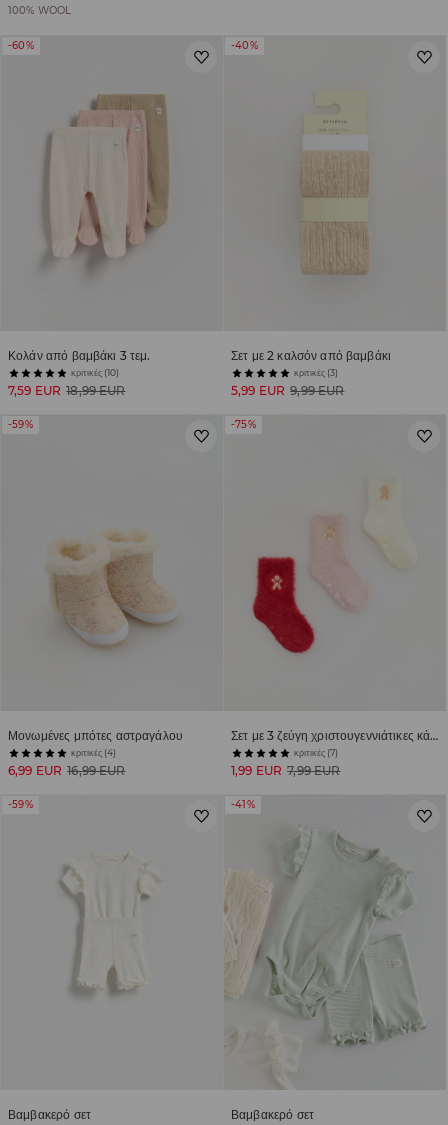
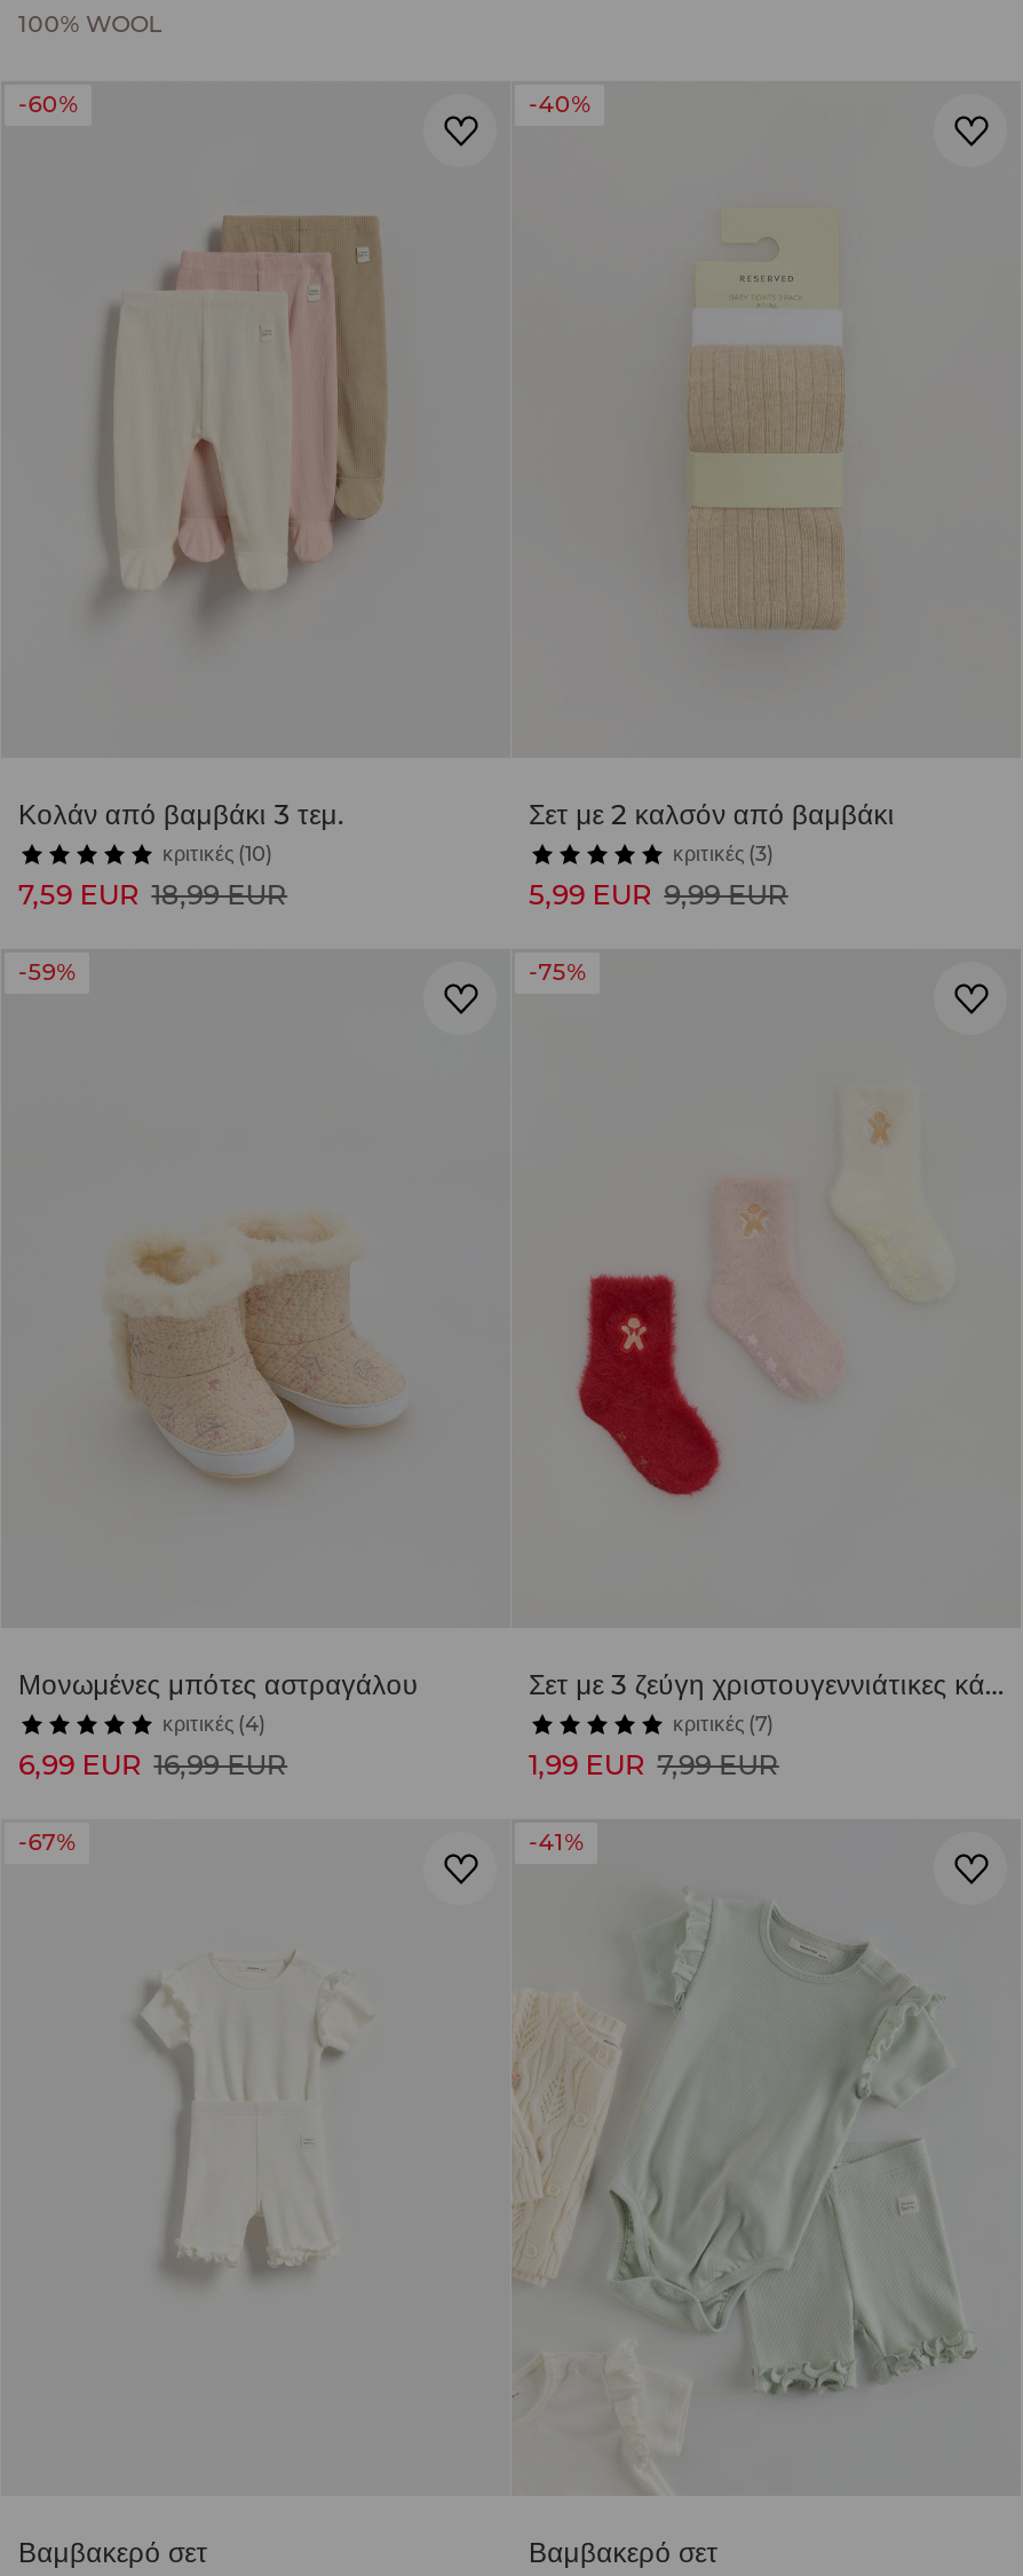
[8,798,33,811] -59% -> [18,1827,75,1857] -67%

